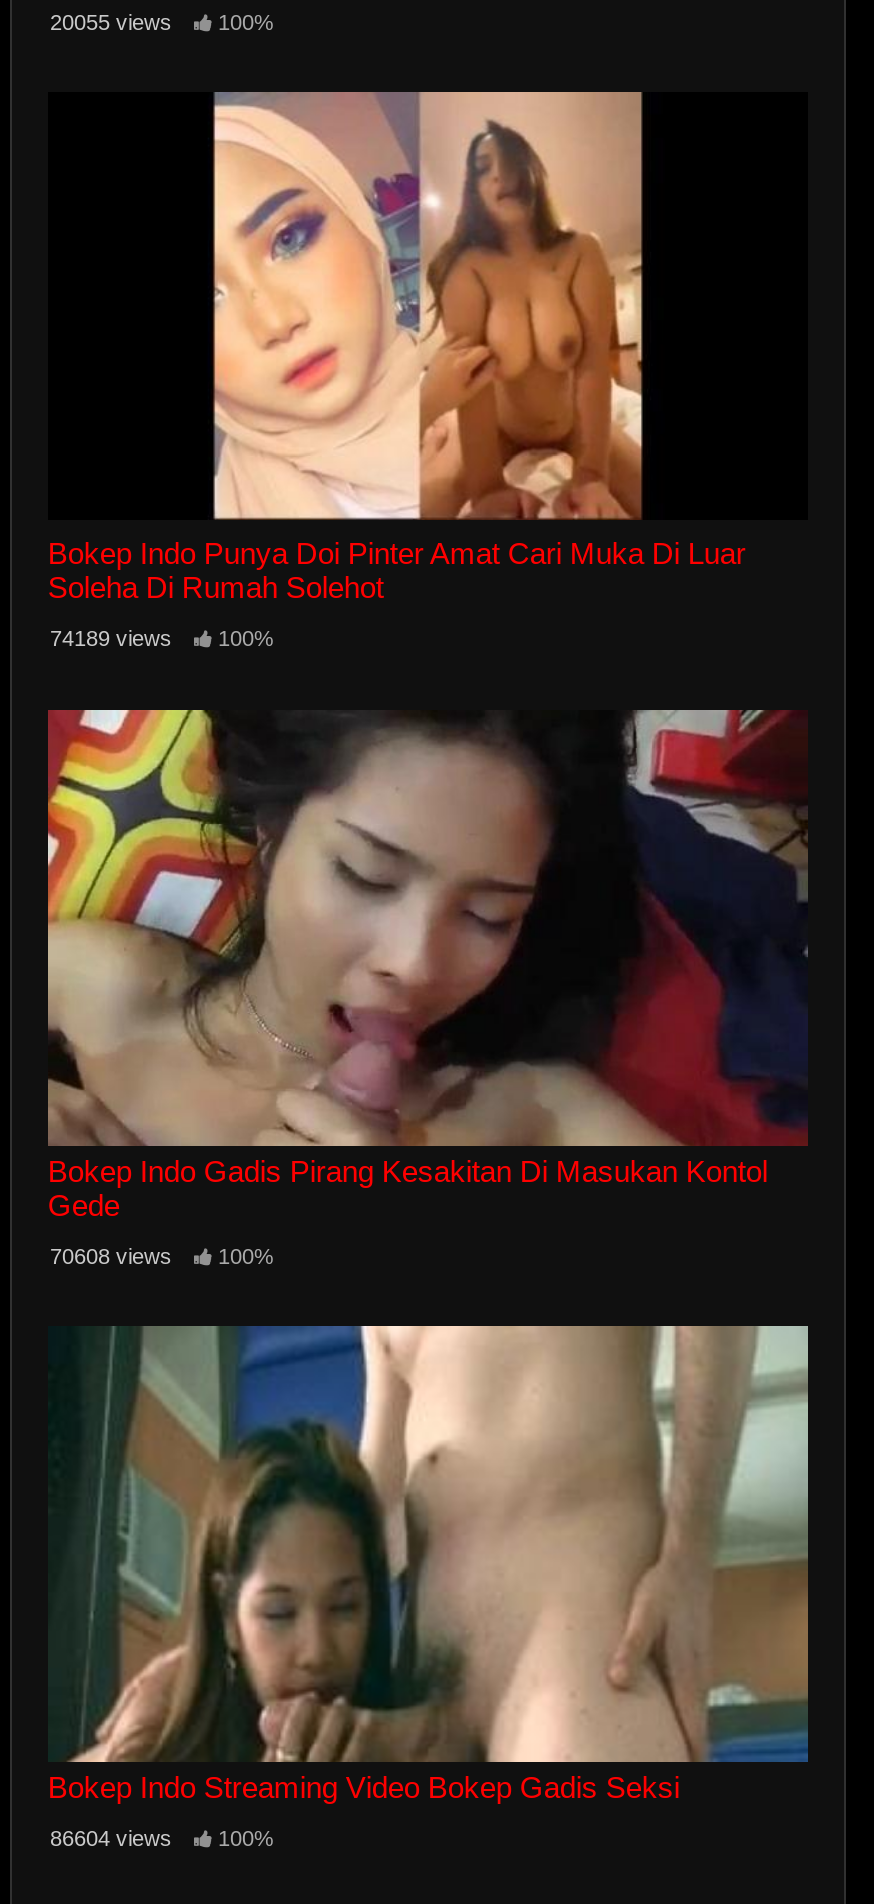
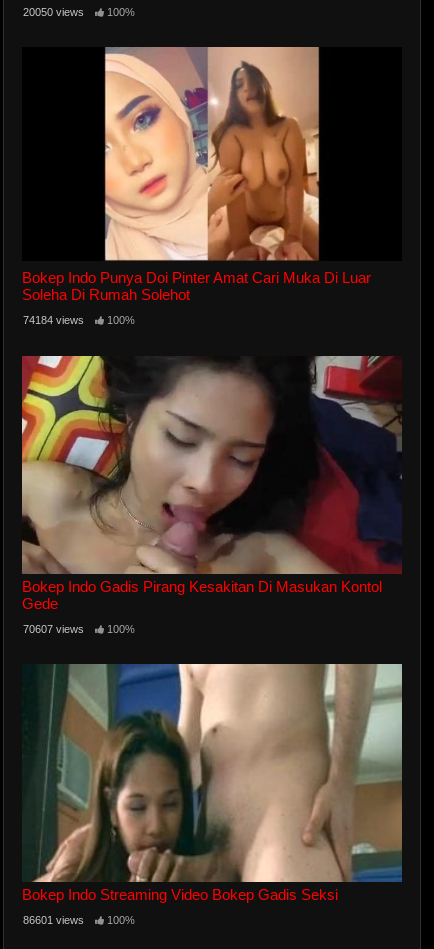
[50,9,274,33] 20055 views 100% -> [23,6,135,18] 20050 views 100%
[50,626,274,650] 74189 views 100% -> [23,314,135,326] 74184 views 100%
[50,1243,274,1267] 70608 views 100% -> [23,623,135,635] 70607 views 100%
[50,1826,274,1850] 86604 views 100% -> [23,914,135,926] 86601 views 100%

